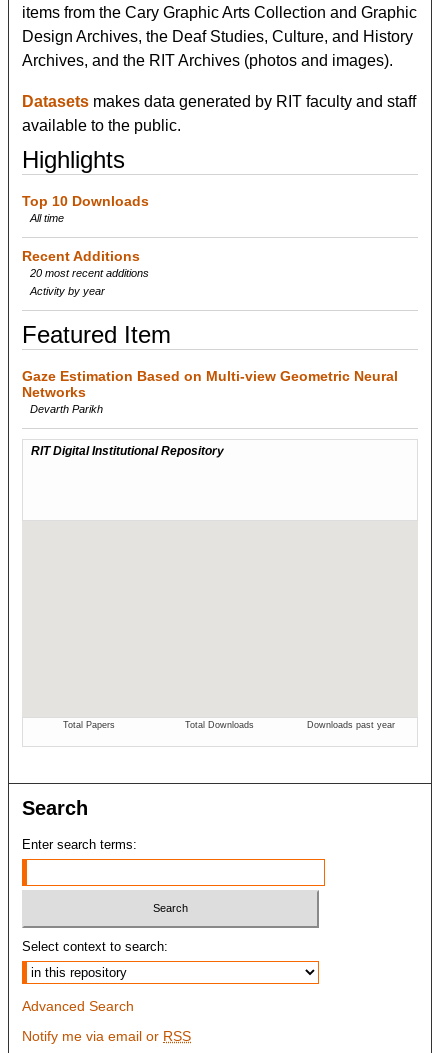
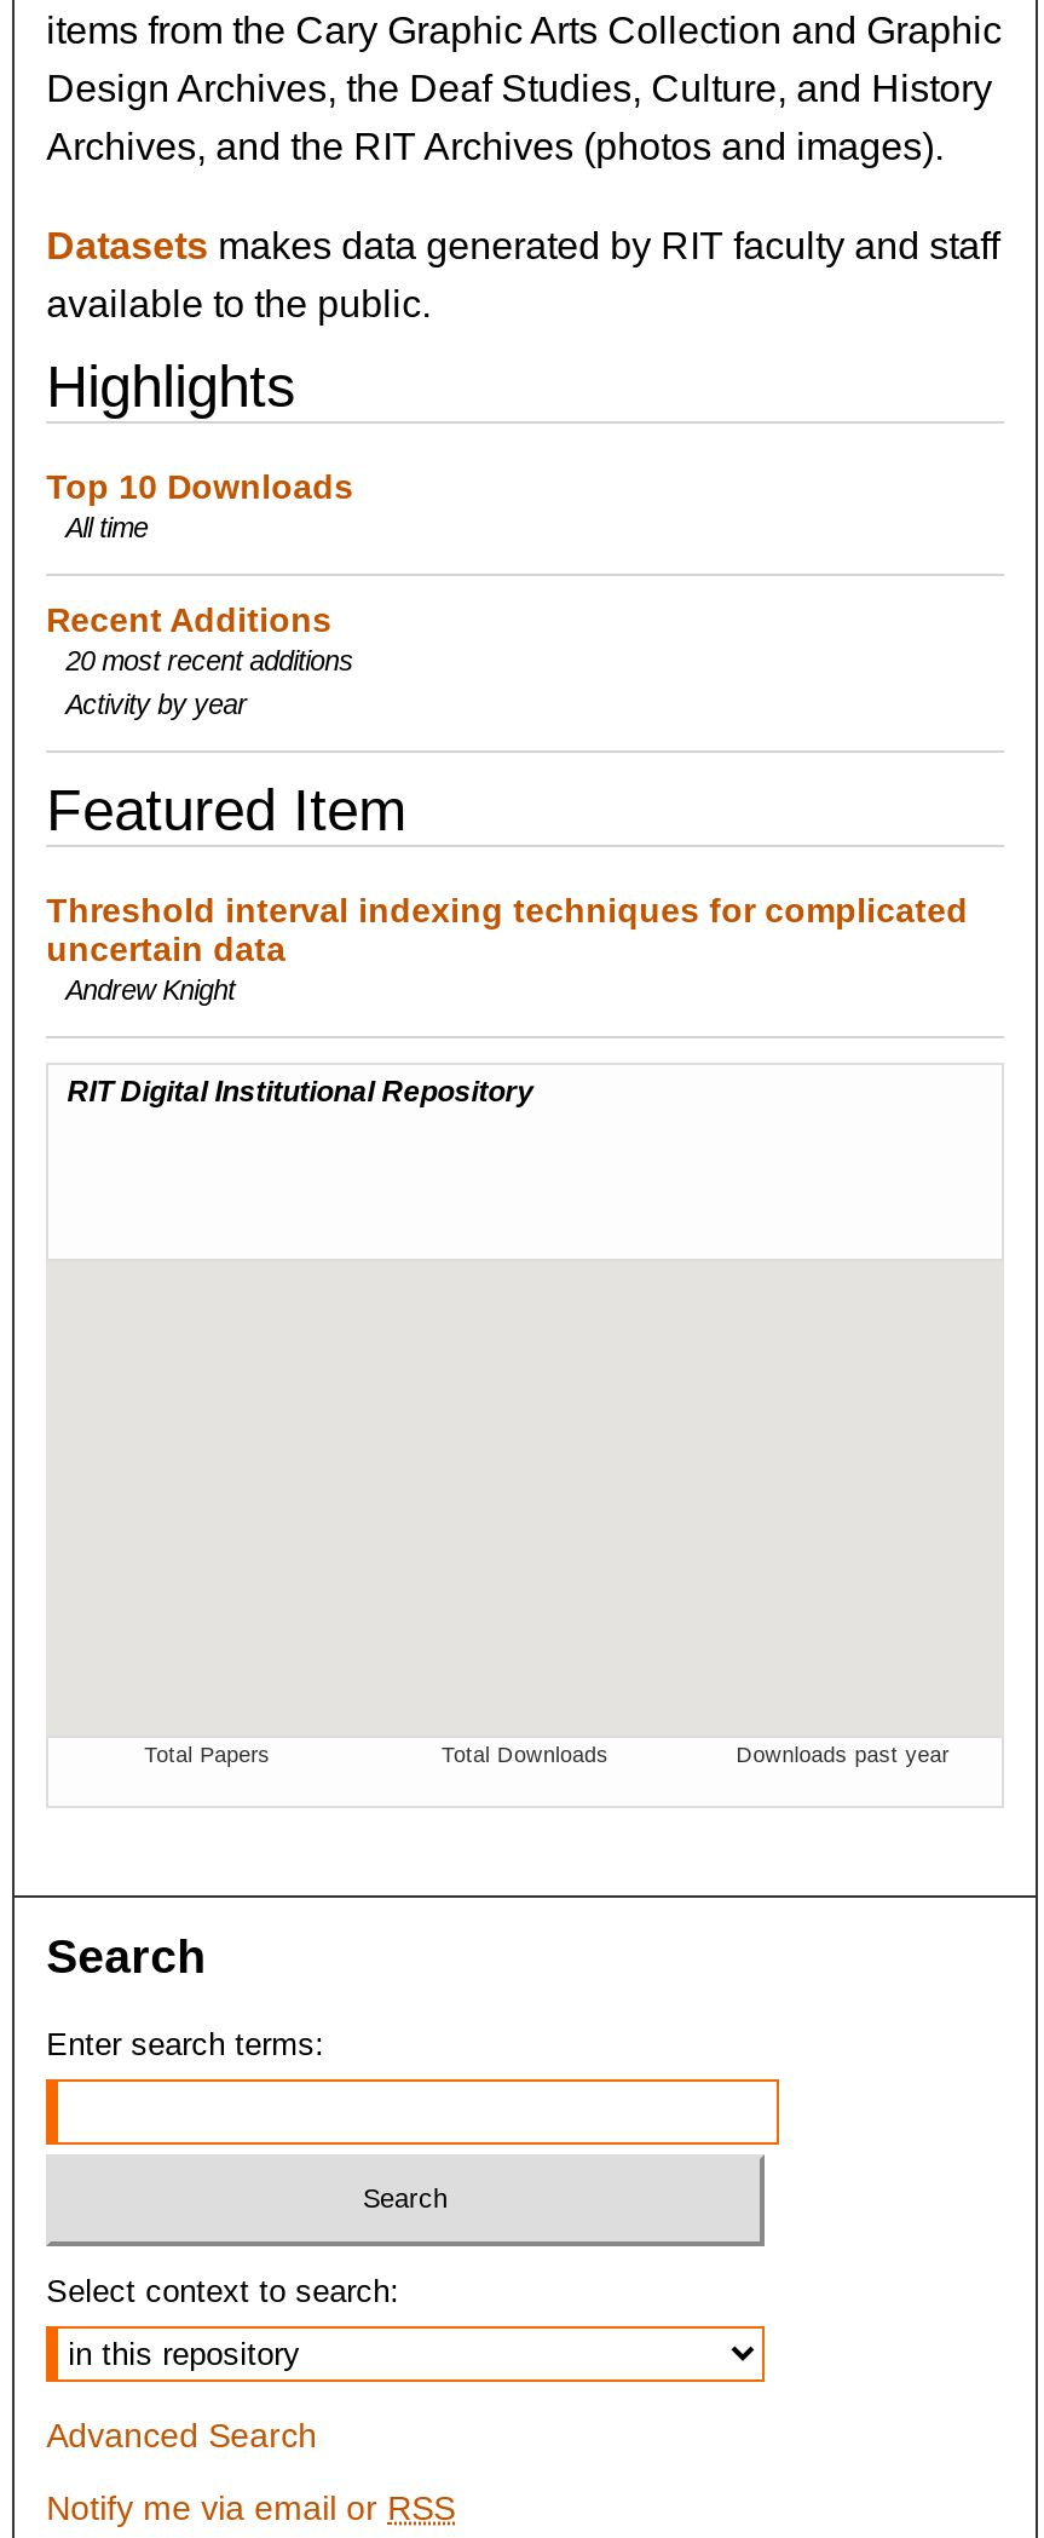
[22,368,398,415] Gaze Estimation Based on Multi-view Geometric Neural | Networks | Devarth Parikh -> [46,890,968,1004] Threshold interval indexing techniques for complicated | uncertain data | Andrew Knight

